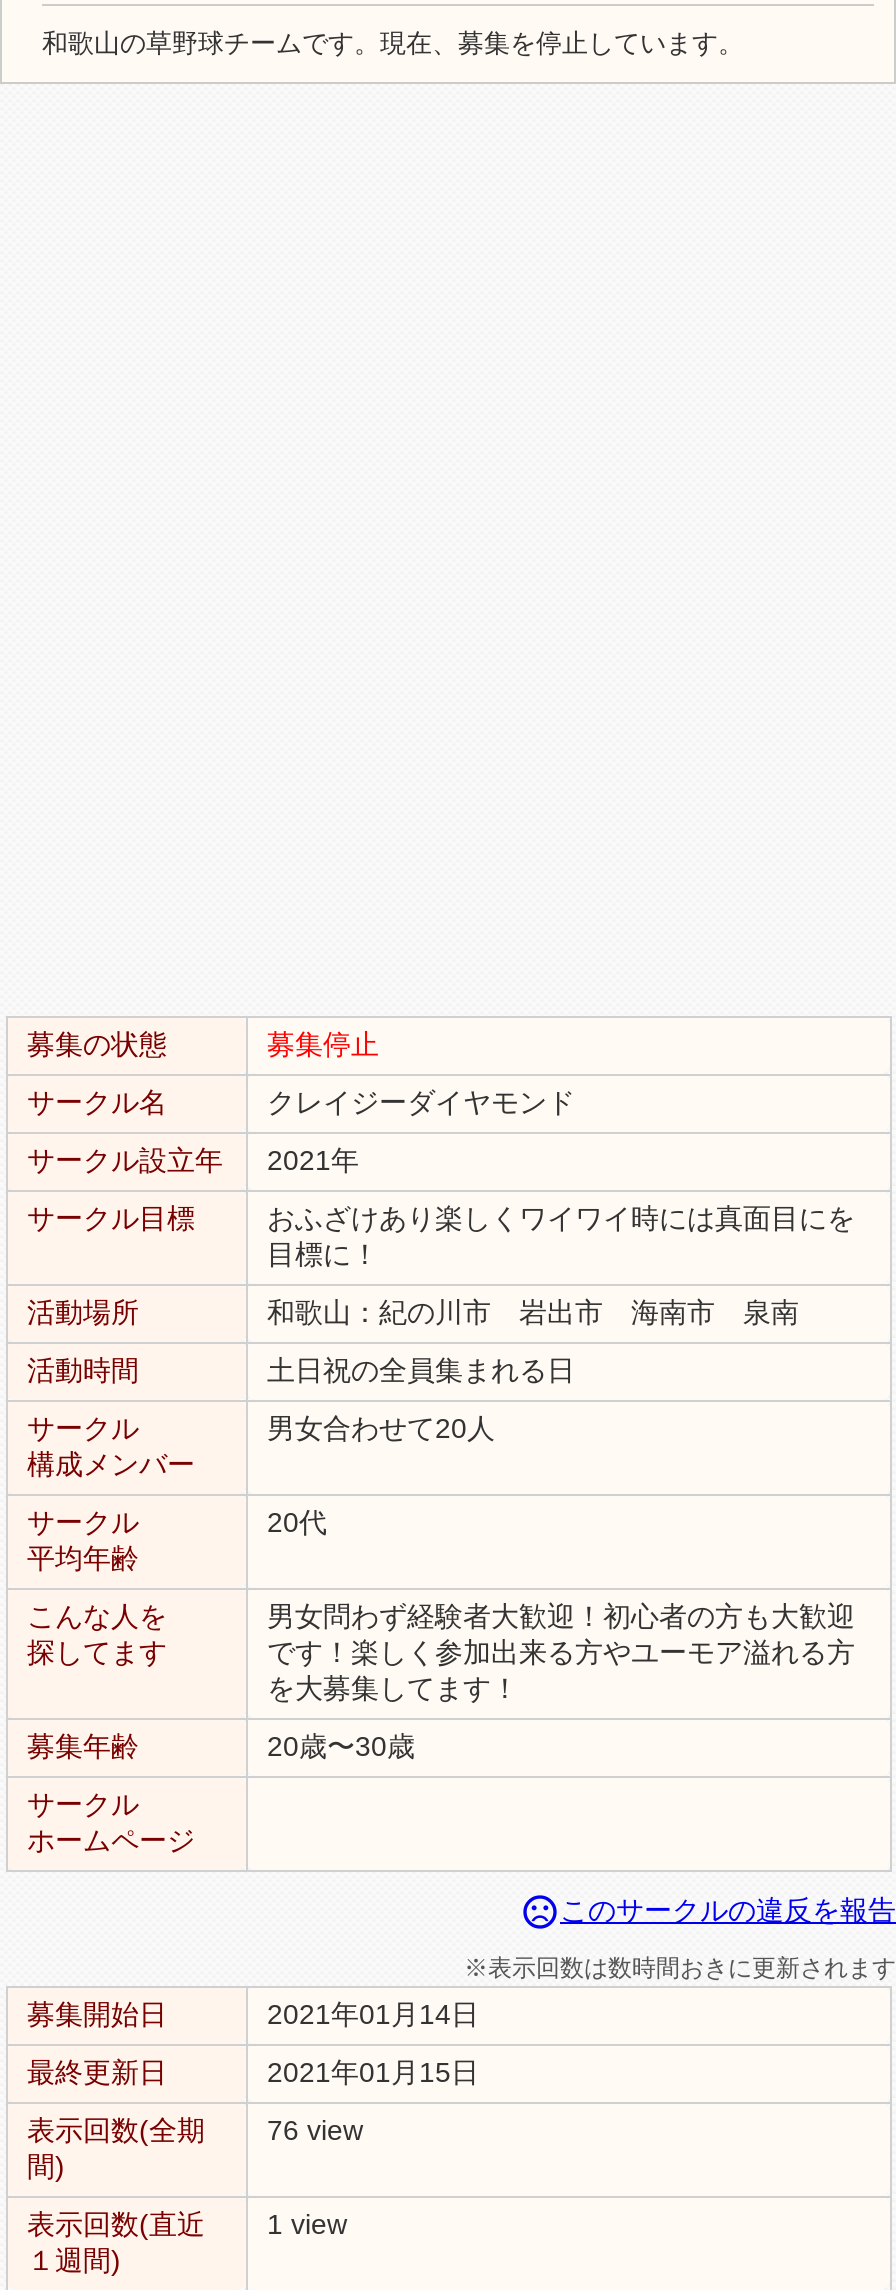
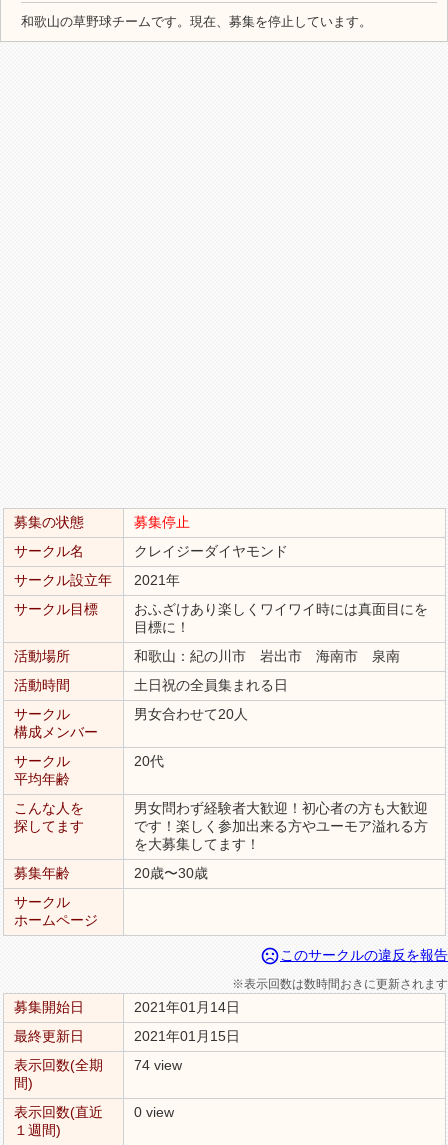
[27,2114,363,2146] 表示回数(全期 76 view -> [13,1057,181,1073] 表示回数(全期 74 view
[27,2208,347,2240] 表示回数(直近 1 view -> [13,1104,173,1120] 表示回数(直近 0 view

